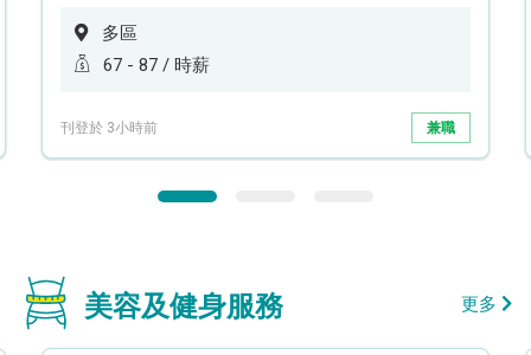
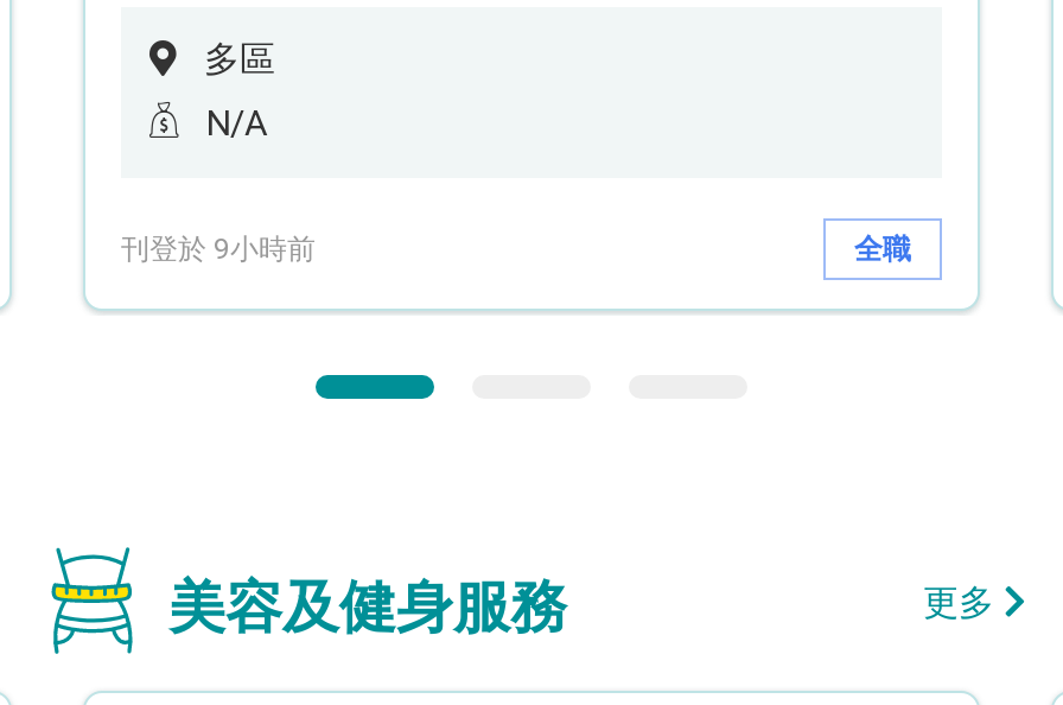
[103,55,210,76] 67 - 87 / 時薪 -> [206,103,268,145] N/A
[60,119,455,135] 刊登於 3小時前 | 兼職 -> [121,231,911,265] 刊登於 9小時前 | 全職

